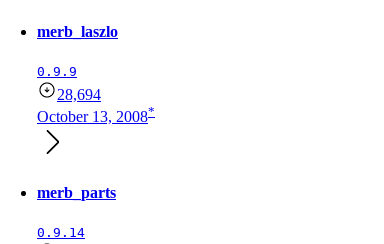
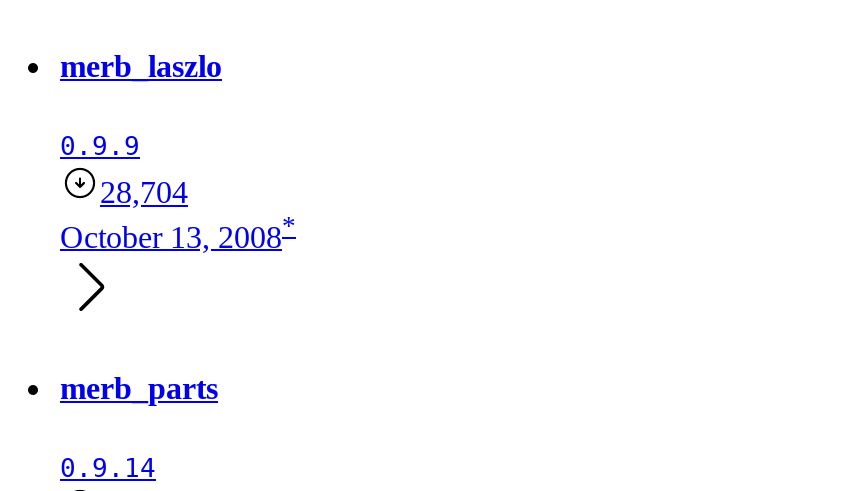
[57,86,101,103] 28,694 -> [100,175,188,209] 28,704

